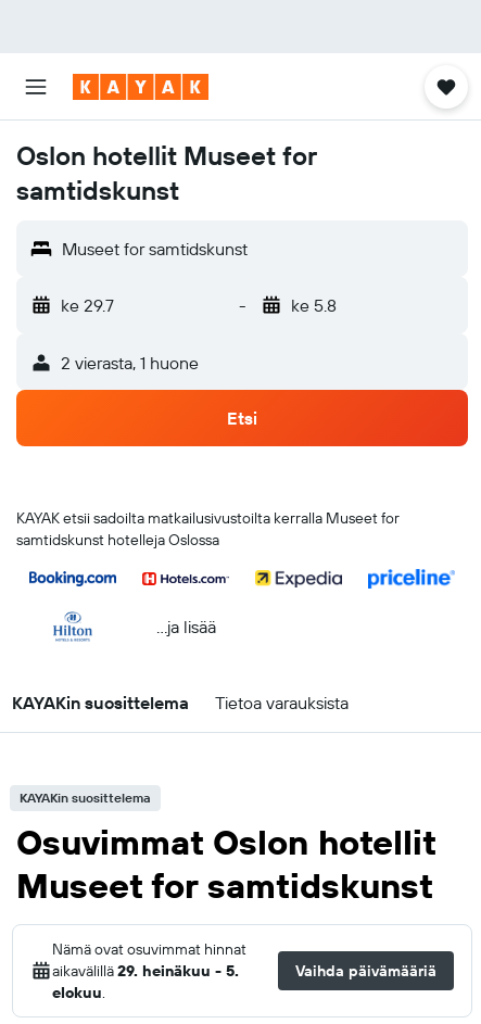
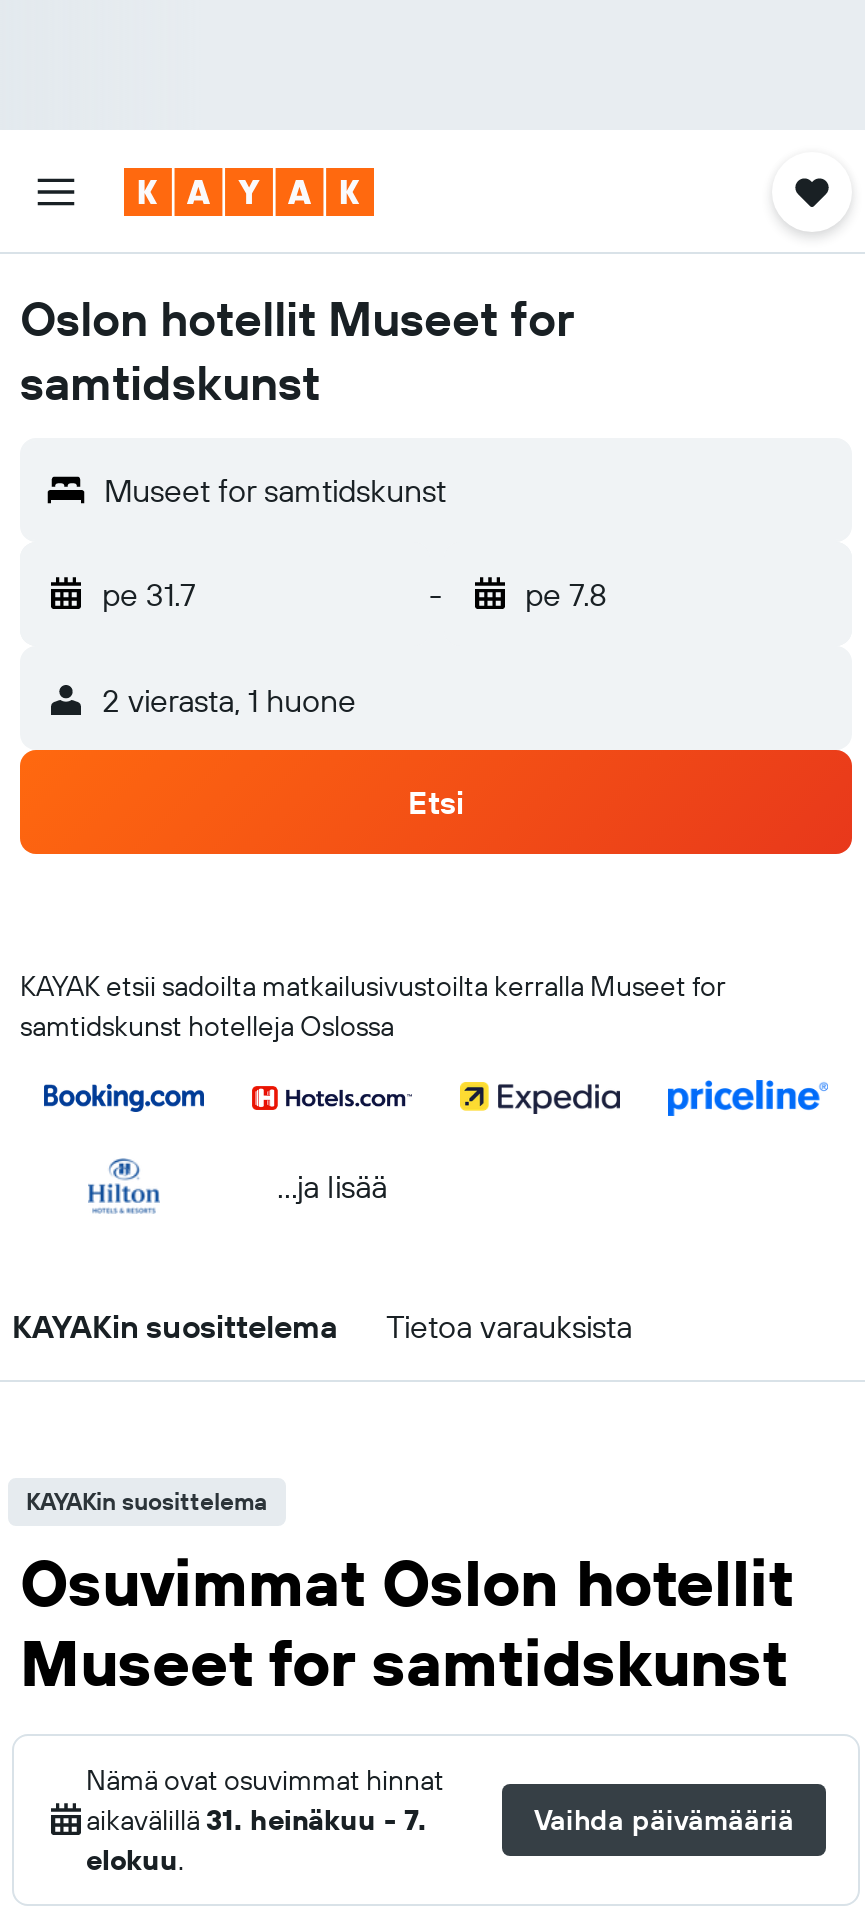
[61,294,114,316] ke 29.7 -> [102,574,196,614] pe 31.7
[290,294,336,316] ke 5.8 -> [525,574,607,614] pe 7.8
[52,961,239,981] aikavälillä 29. heinäkuu - 5. -> [86,1802,426,1838] aikavälillä 31. heinäkuu - 7.

